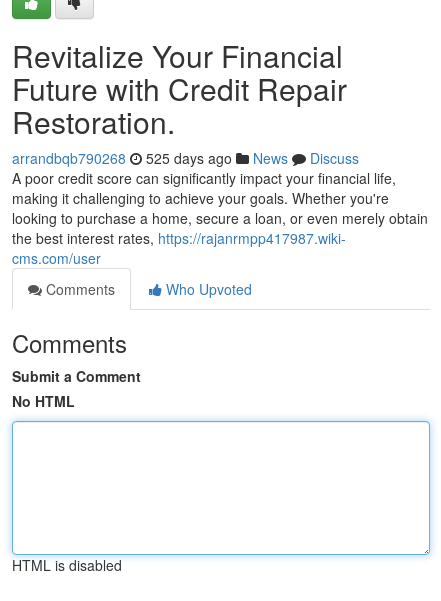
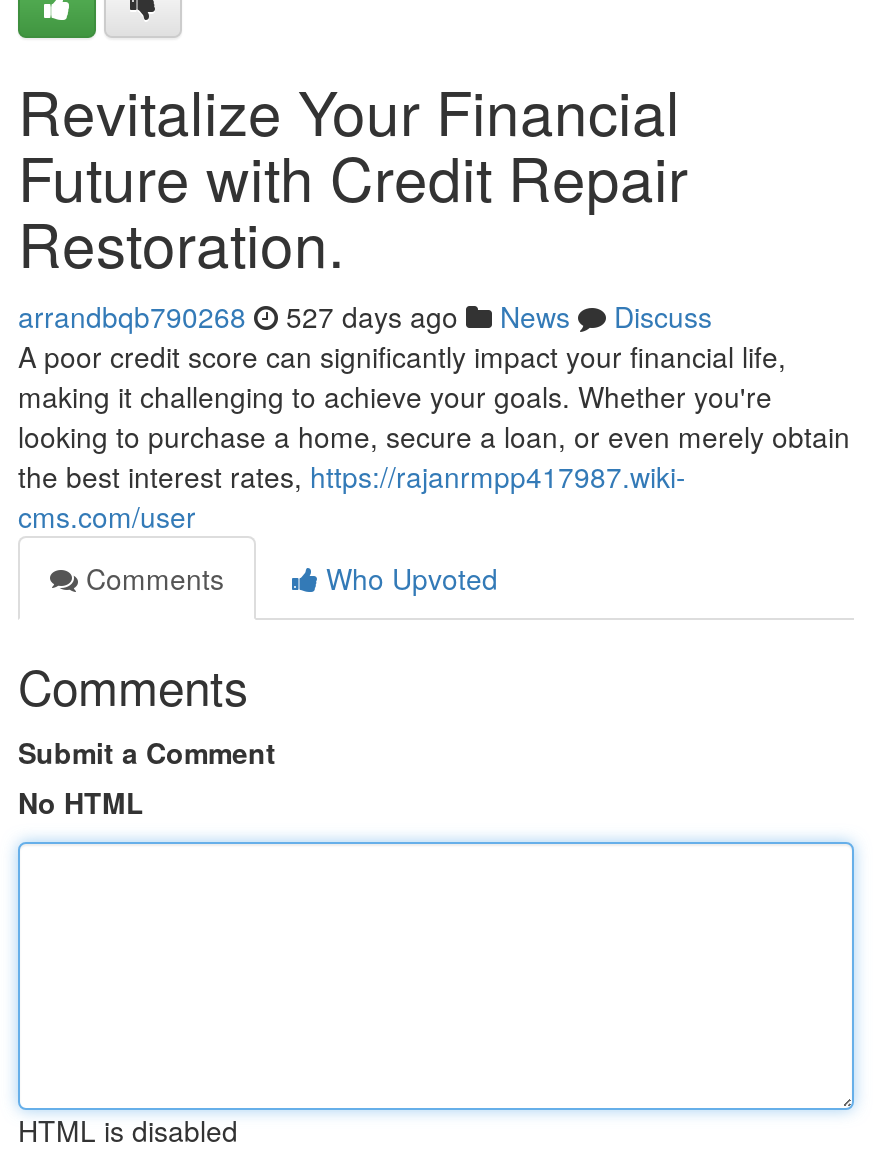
[12,148,359,168] arrandbqb790268 525 days ago News Discuss -> [18,296,712,336] arrandbqb790268 527 days ago News Discuss

